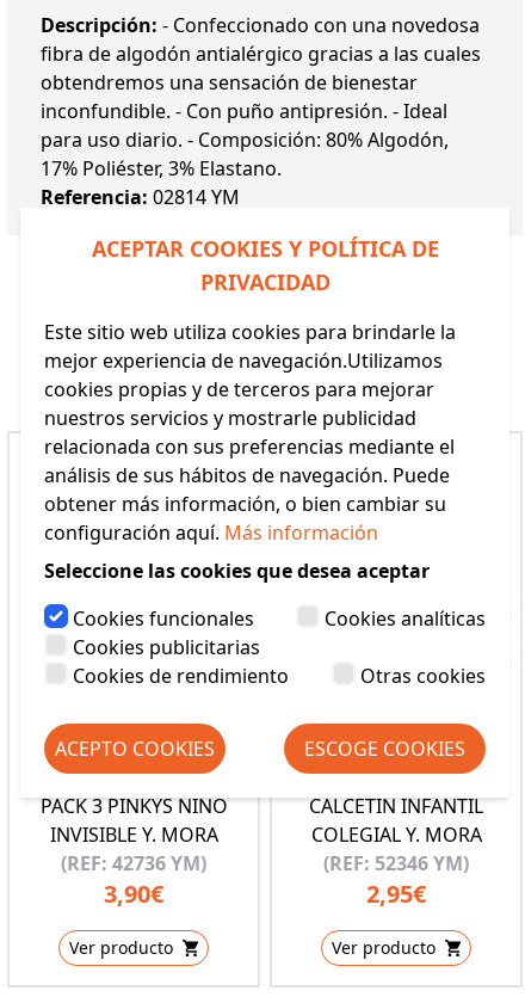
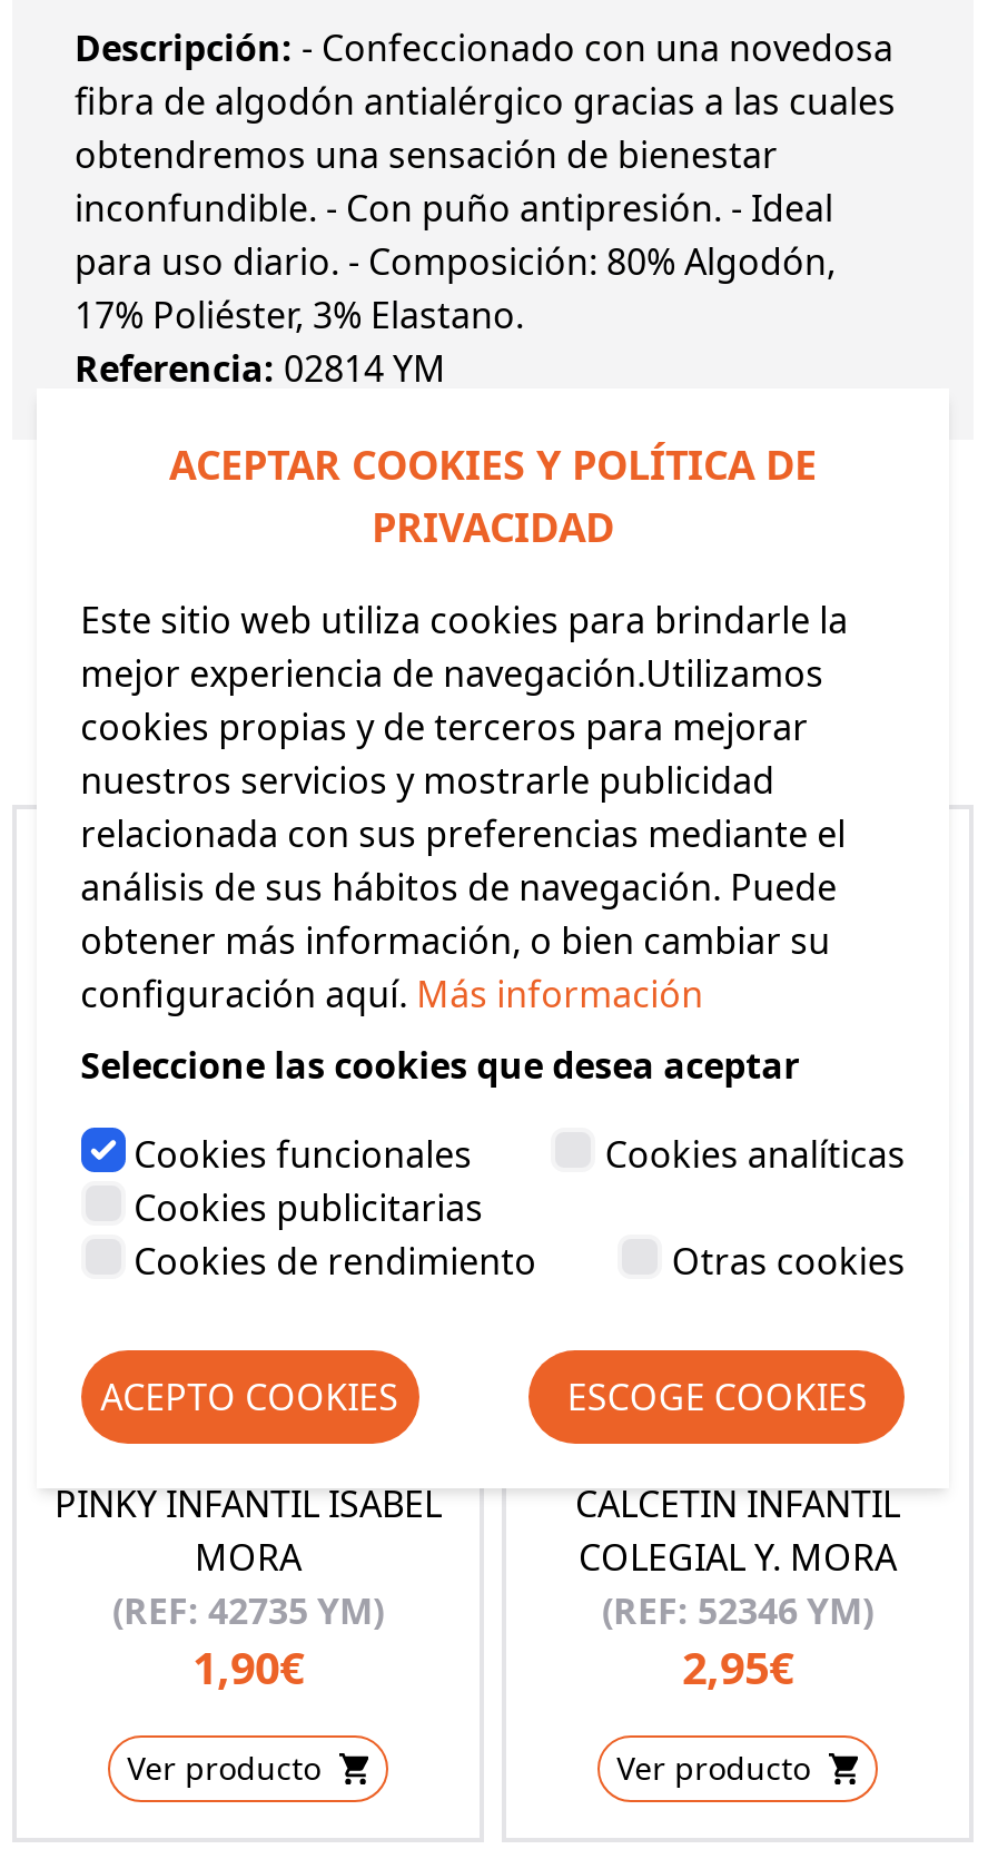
[40,793,227,910] PACK 3 PINKYS NIÑO | INVISIBLE Y. MORA | (REF: 42736 YM) | 3,90€ -> [55,1480,442,1698] PINKY INFANTIL ISABEL | MORA | (REF: 42735 YM) | 1,90€

